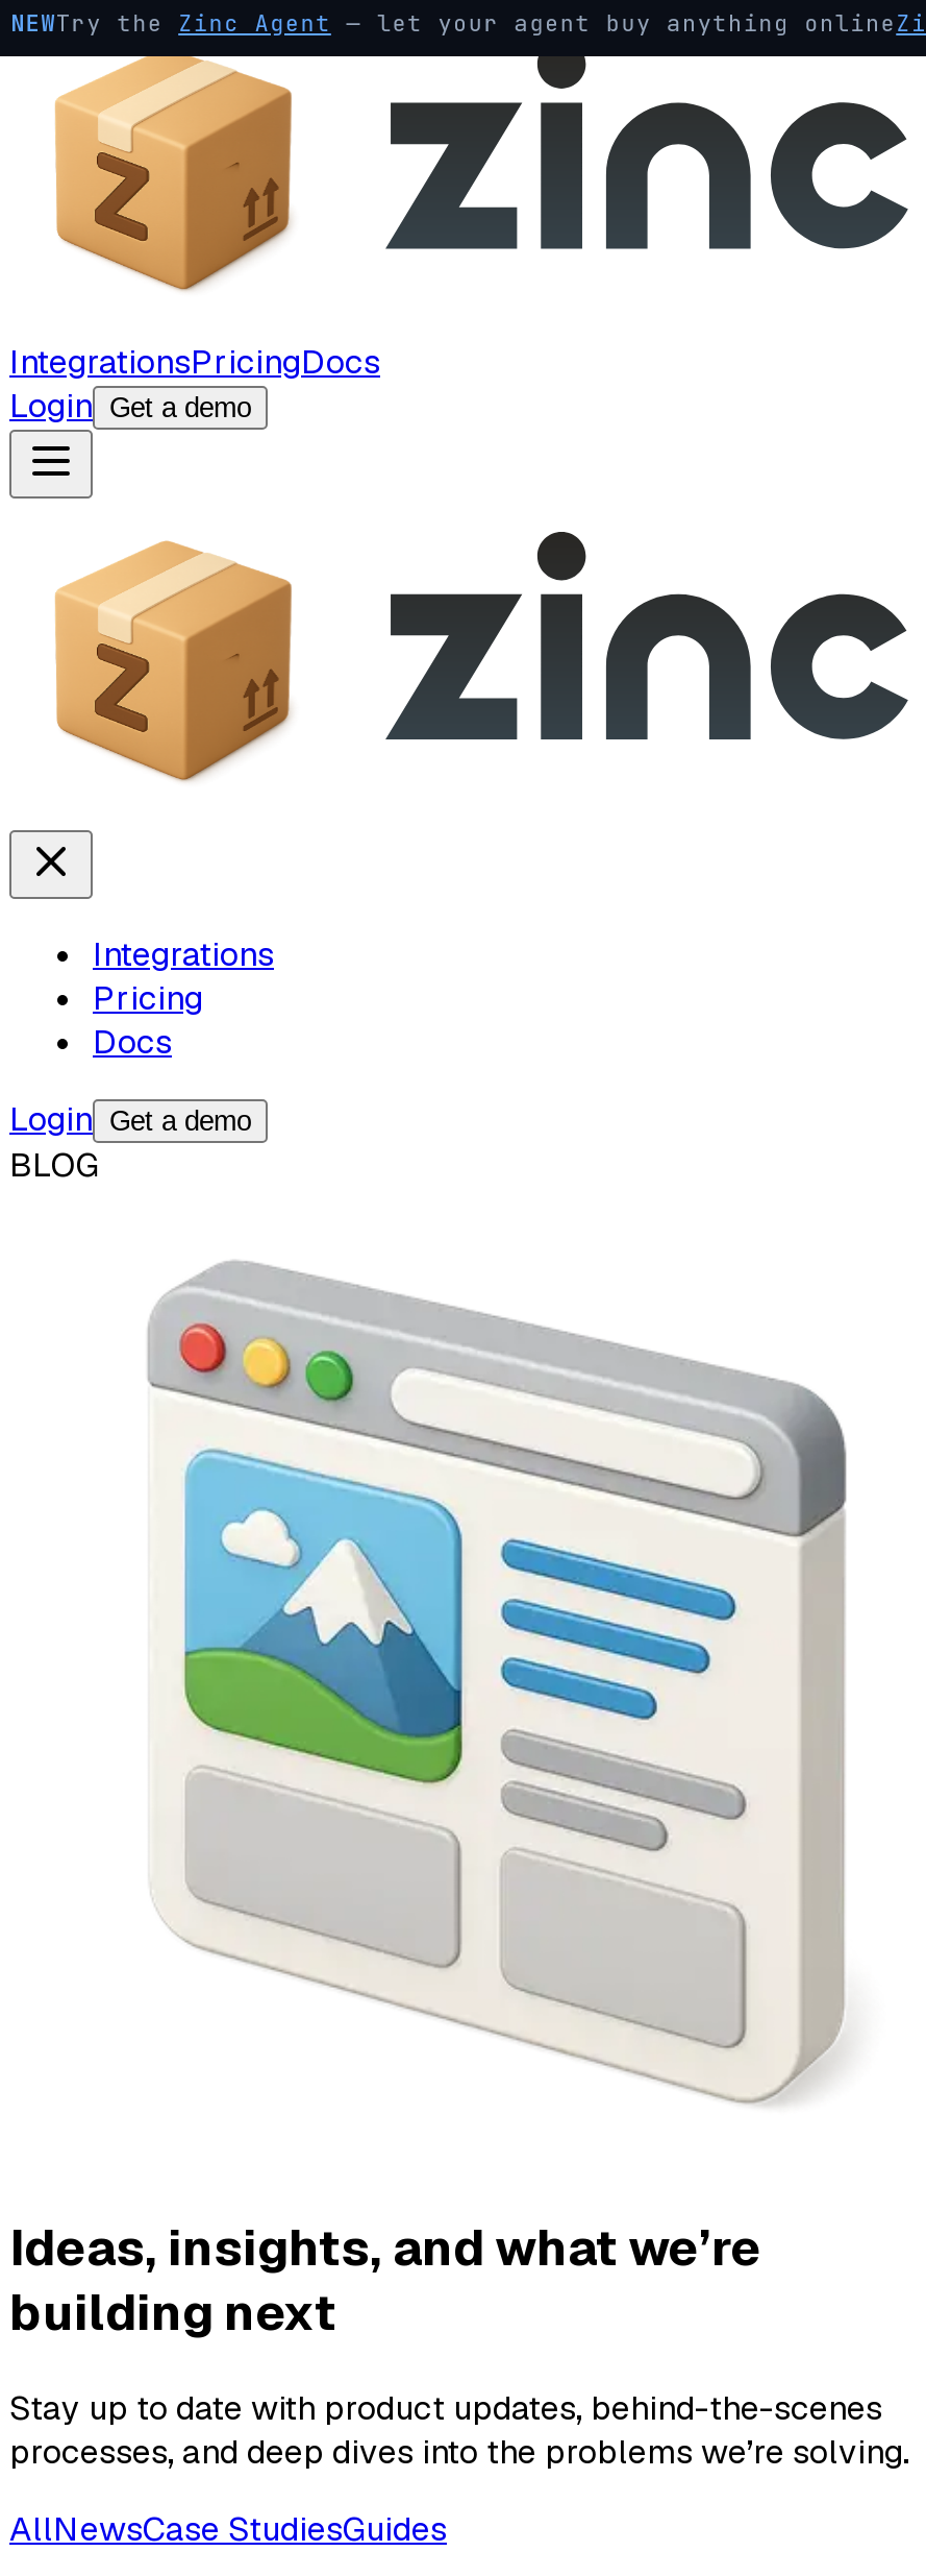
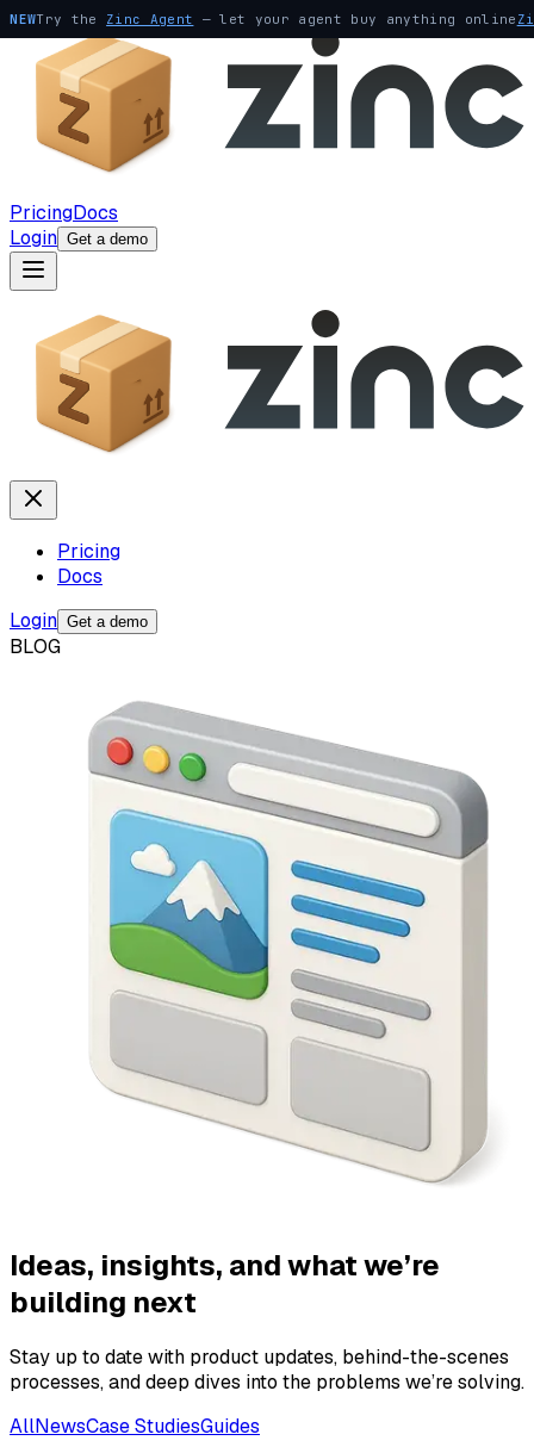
[9,339,380,383] IntegrationsPricingDocs -> [10,200,118,225] PricingDocs
[93,933,274,977] Integrations -> none

